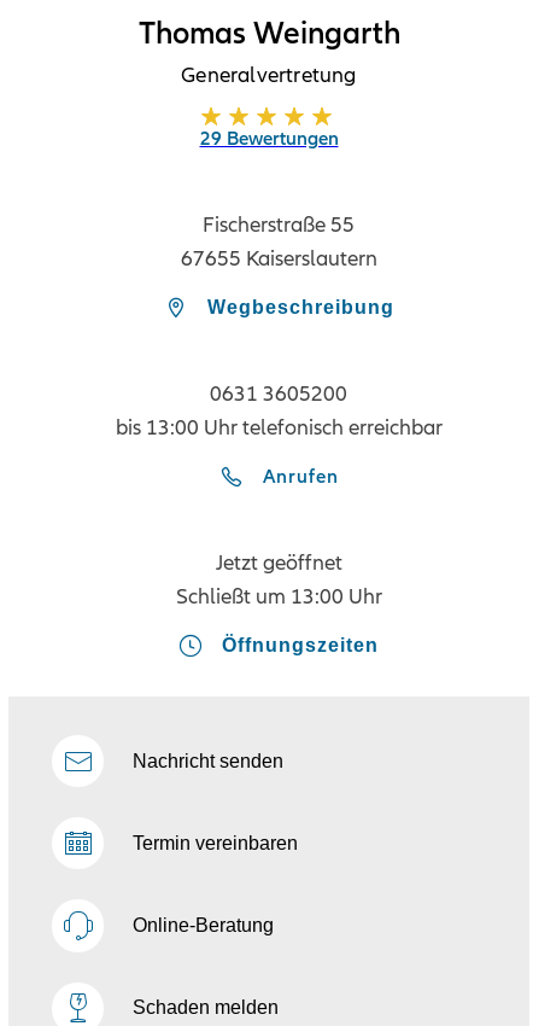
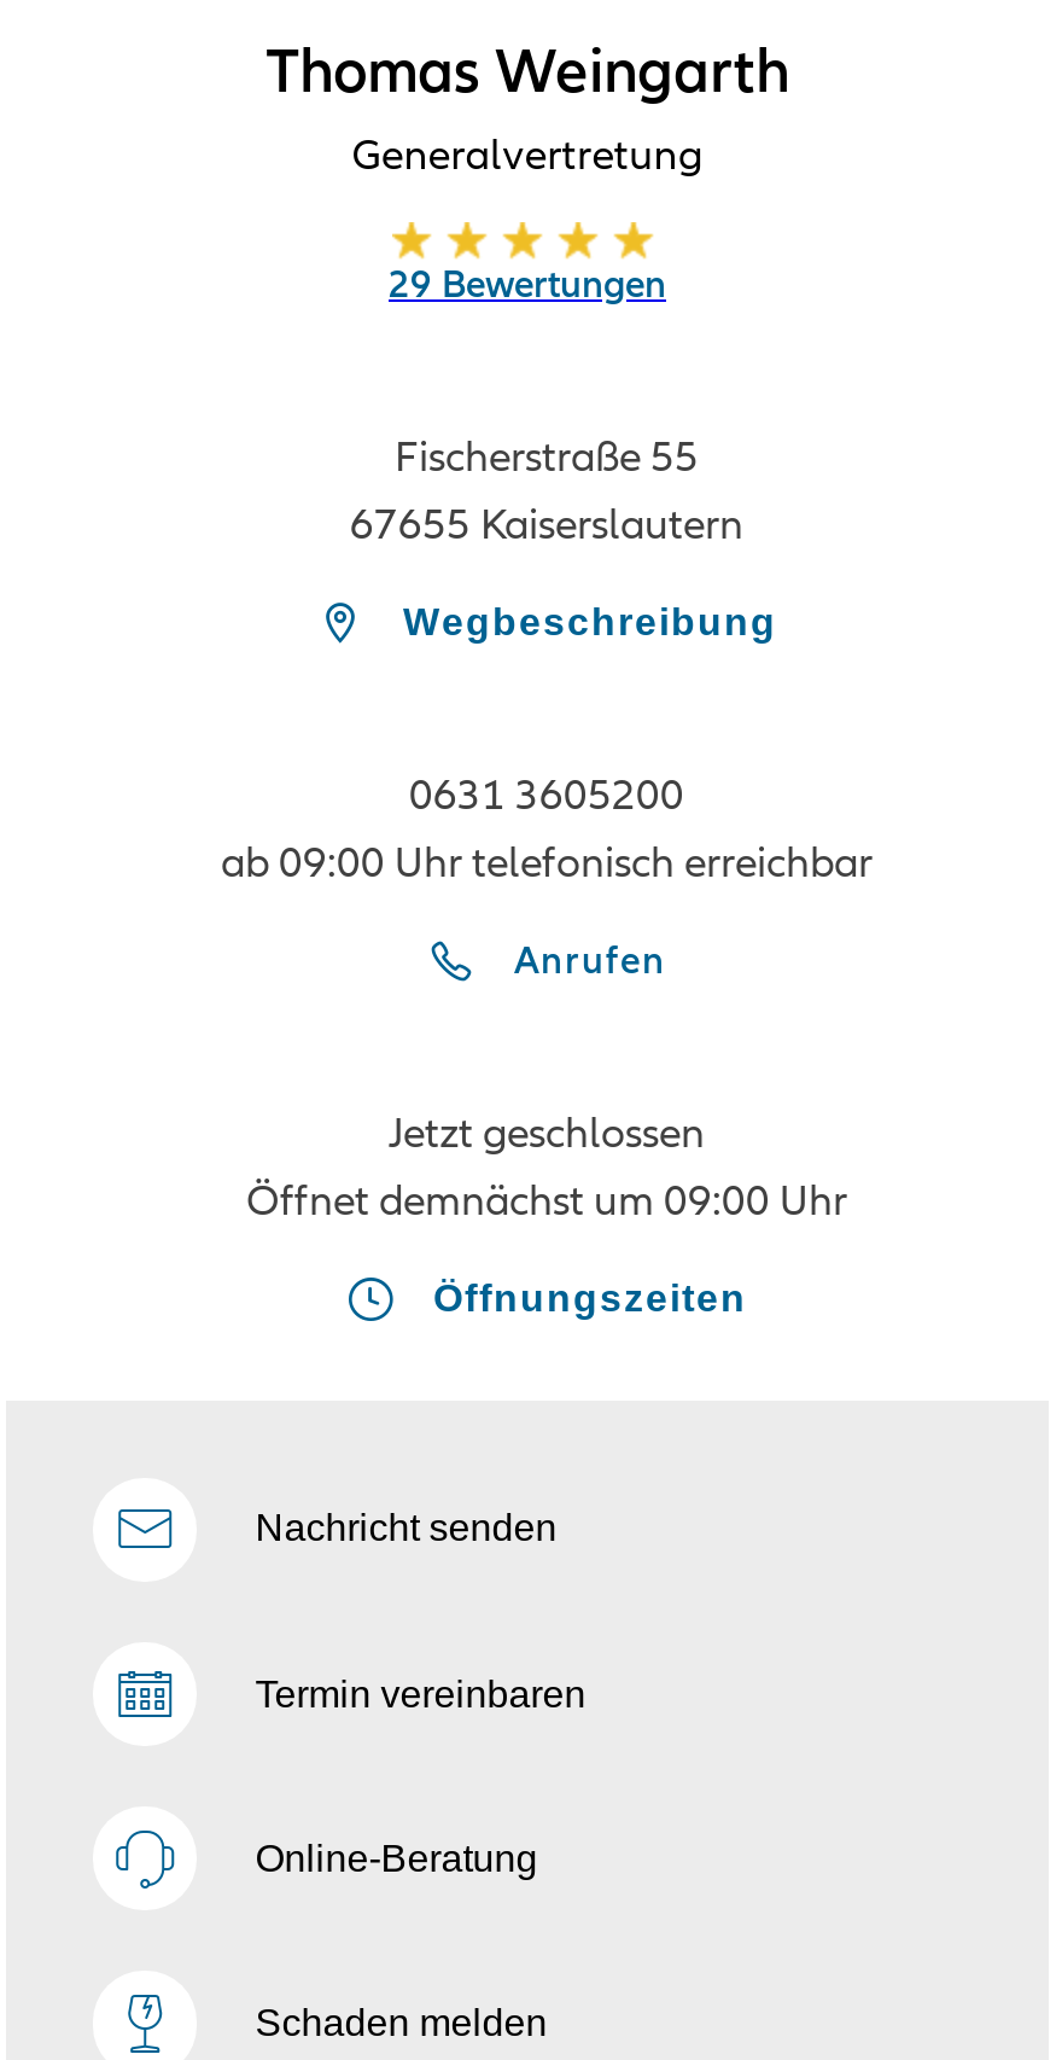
[115,415,442,441] bis 13:00 Uhr telefonisch erreichbar -> [221,838,873,889] ab 09:00 Uhr telefonisch erreichbar
[175,550,382,610] Jetzt geöffnet | Schließt um 13:00 Uhr -> [246,1108,847,1227] Jetzt geschlossen | Öffnet demnächst um 09:00 Uhr

